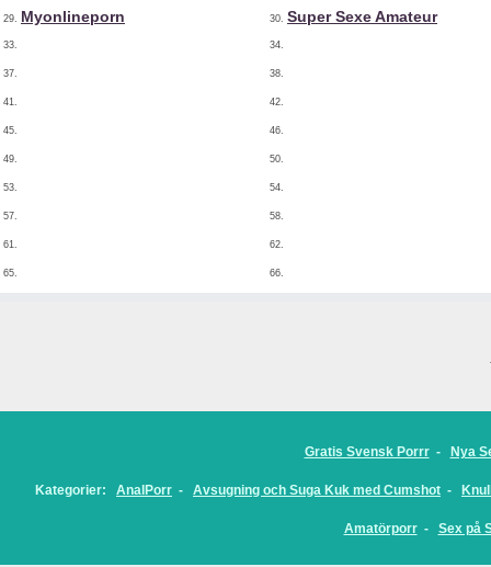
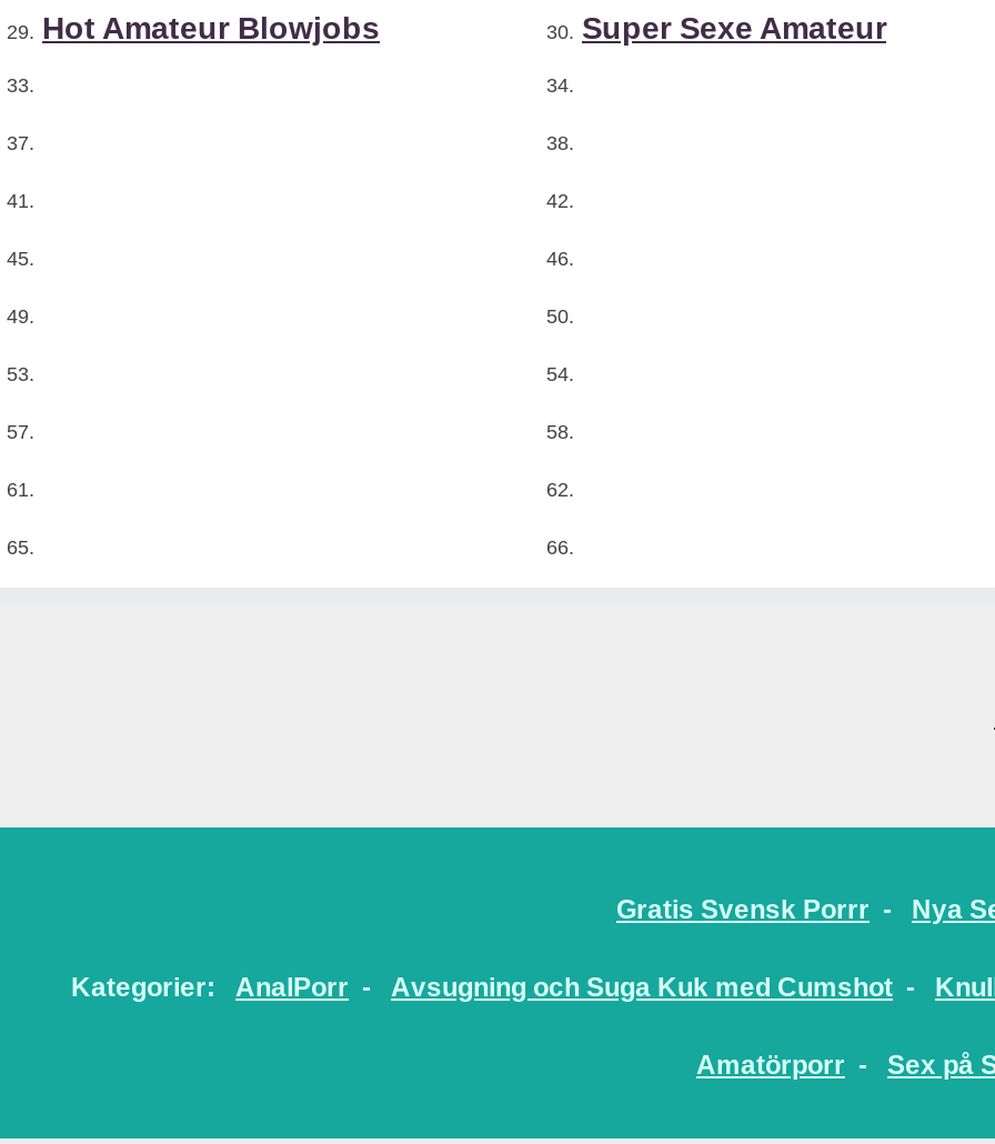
[3,8,125,25] 29. Myonlineporn -> [7,10,380,46] 29. Hot Amateur Blowjobs

